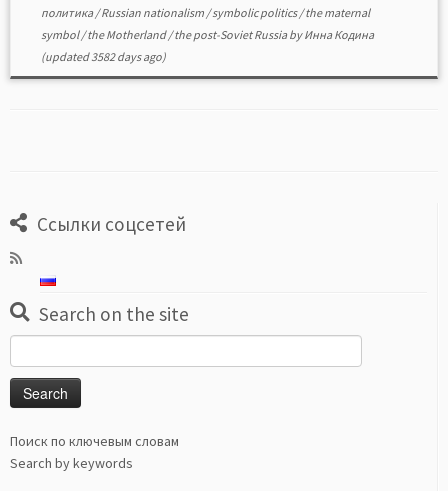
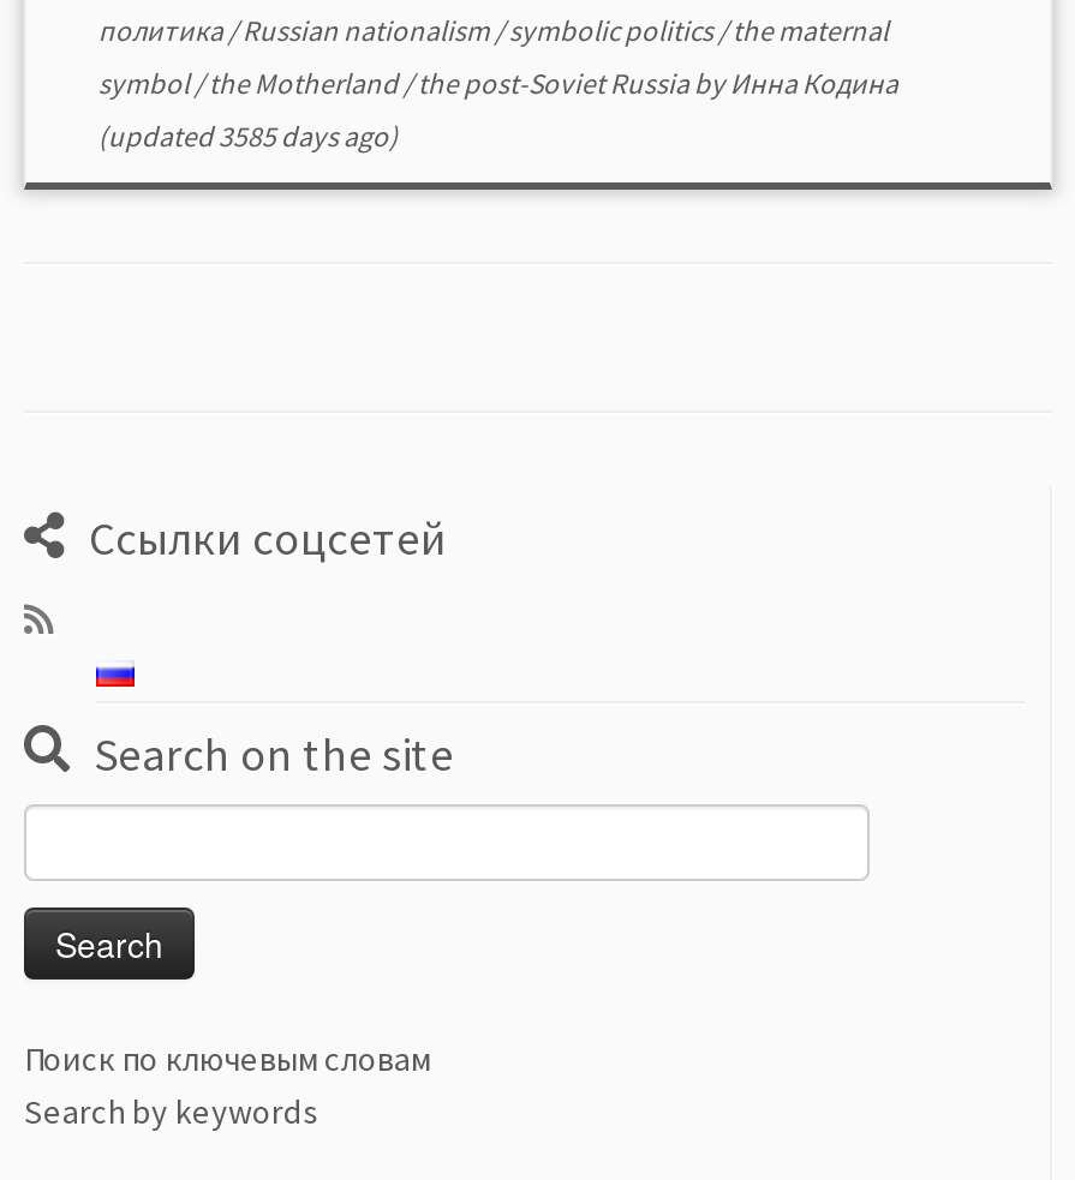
[41,49,166,64] (updated 3582 days ago) -> [98,118,398,154] (updated 3585 days ago)

